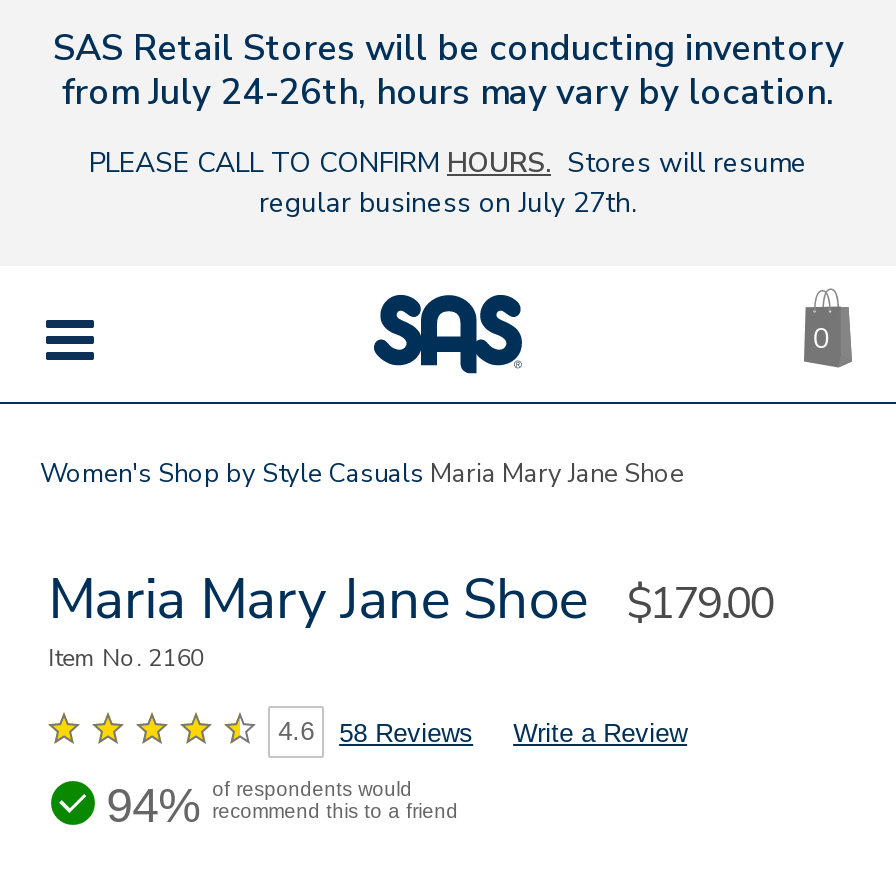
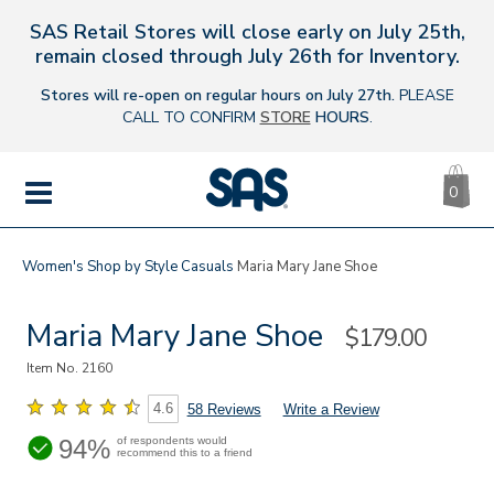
[53,24,843,116] SAS Retail Stores will be conducting inventory | from July 24-26th, hours may vary by location. -> [29,19,465,69] SAS Retail Stores will close early on July 25th, | remain closed through July 26th for Inventory.
[89,144,807,222] PLEASE CALL TO CONFIRM HOURS. Stores will resume | regular business on July 27th. -> [40,85,454,128] Stores will re-open on regular hours on July 27th. PLEASE | CALL TO CONFIRM STORE HOURS.

